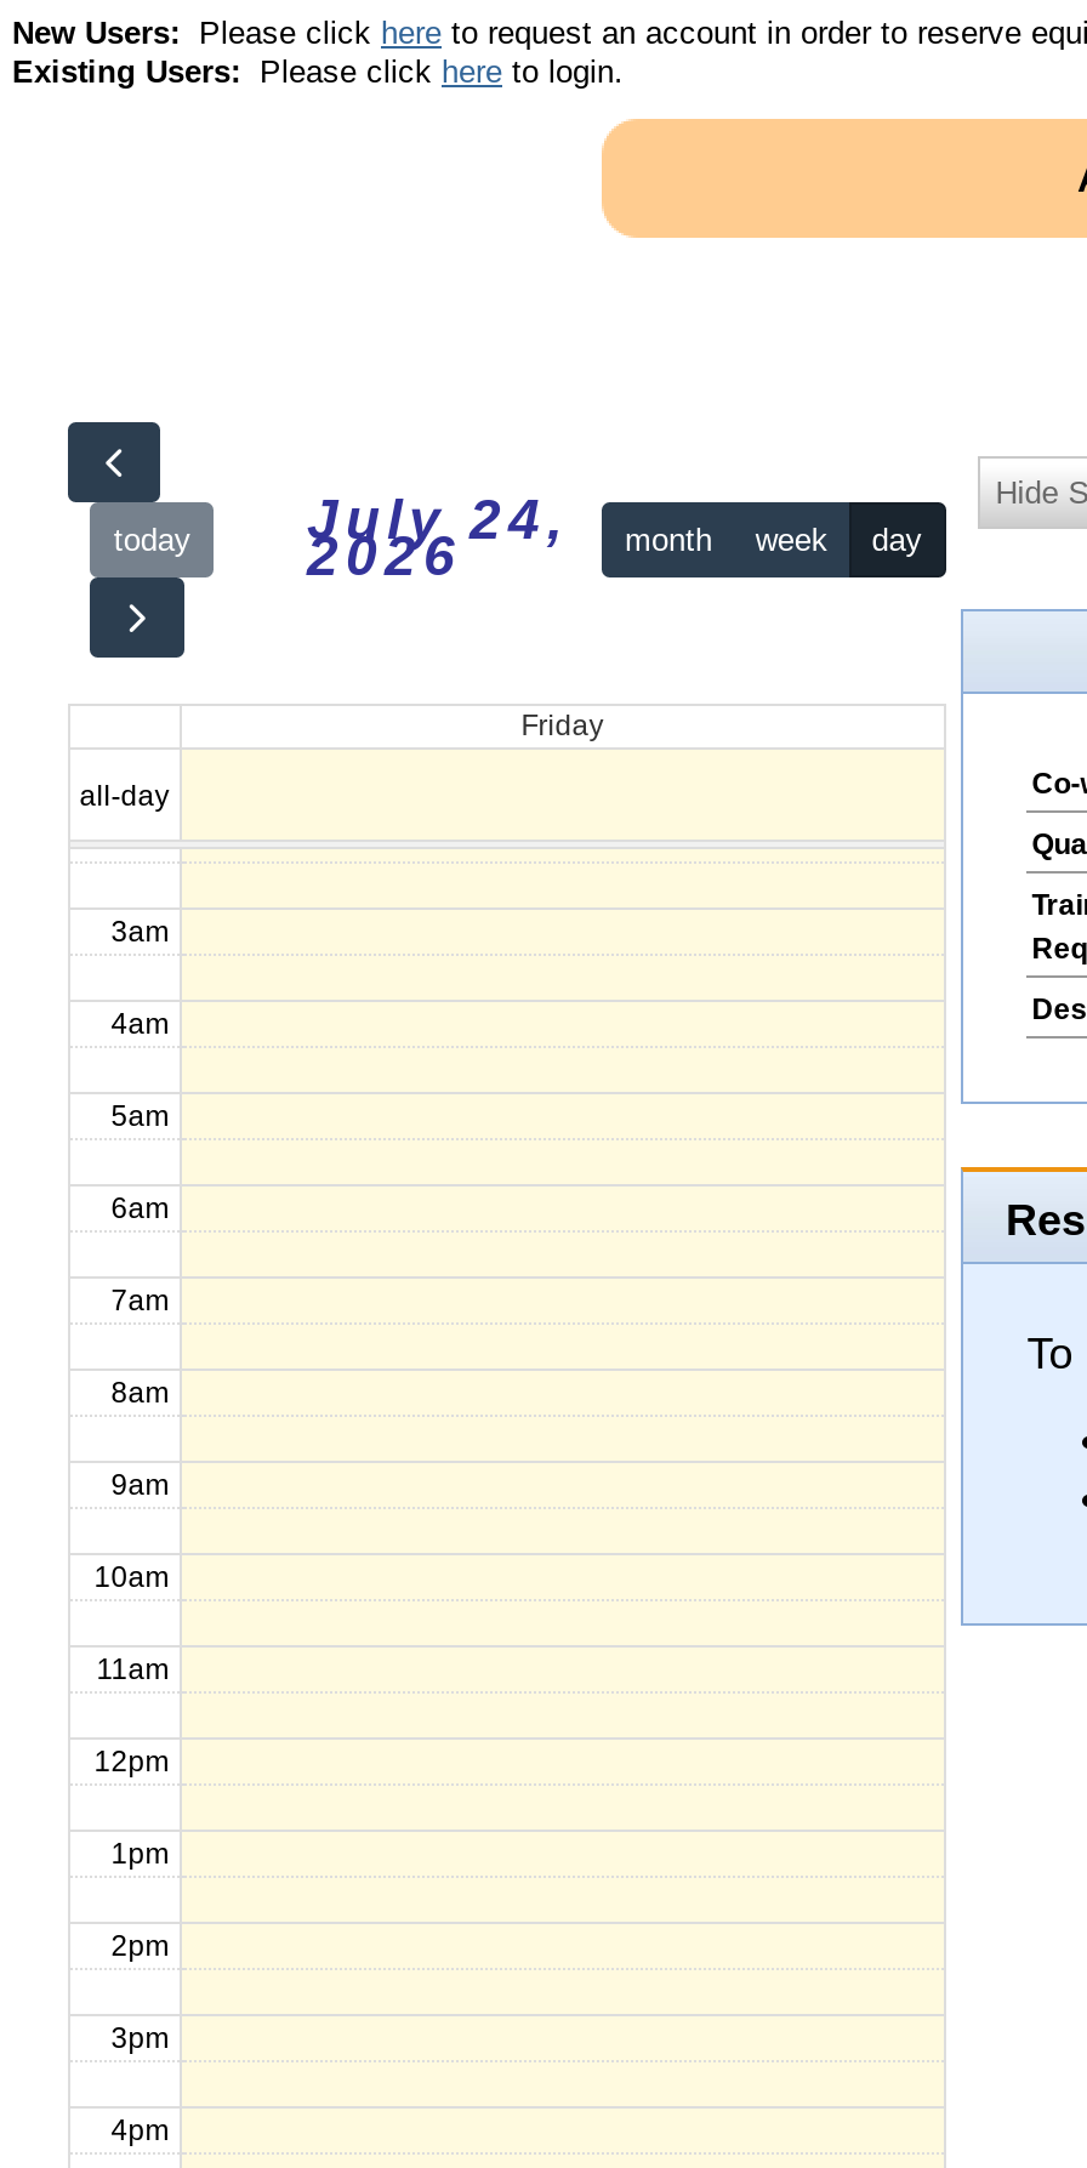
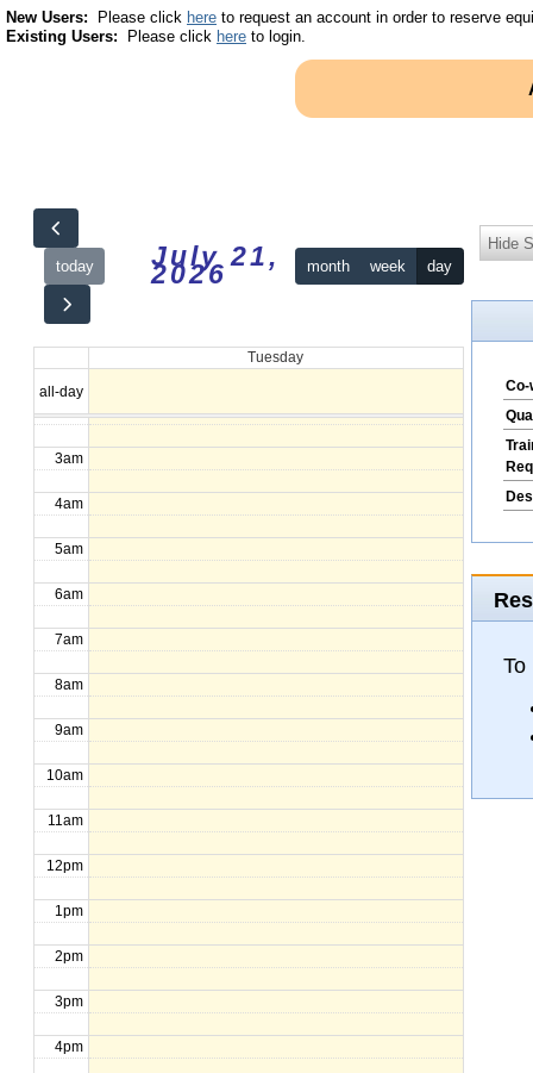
[307,489,923,558] July 24, month week day -> [151,241,452,275] July 21, month week day
[521,709,603,743] Friday -> [248,349,304,366] Tuesday

